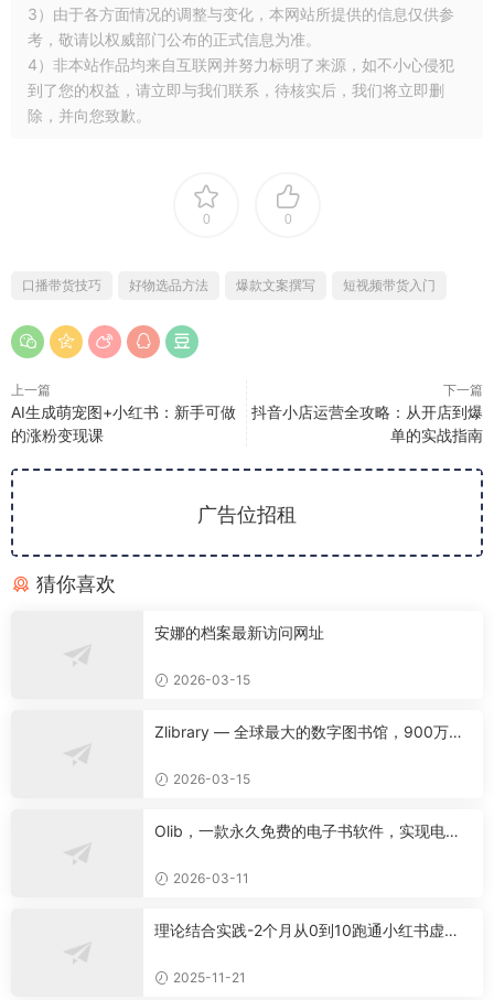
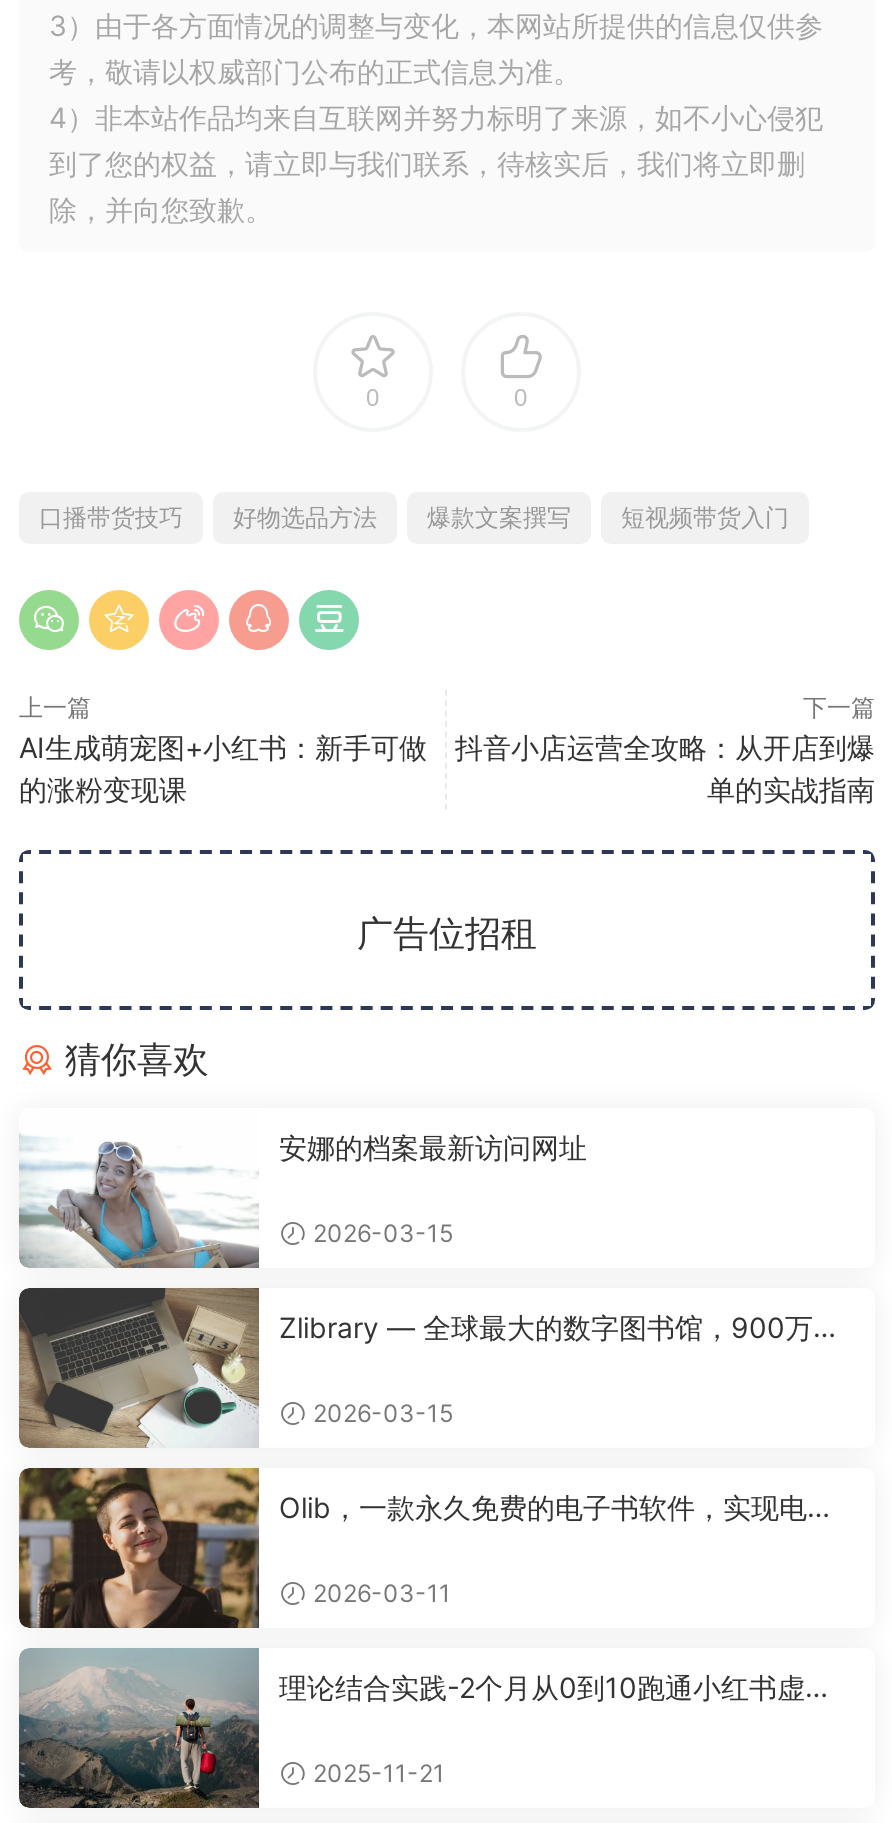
none -> [17,1142,261,1270] [image]
none -> [17,1286,261,1450] [image]
none -> [17,1466,261,1630] [image]
none -> [17,1646,261,1810] [image]

